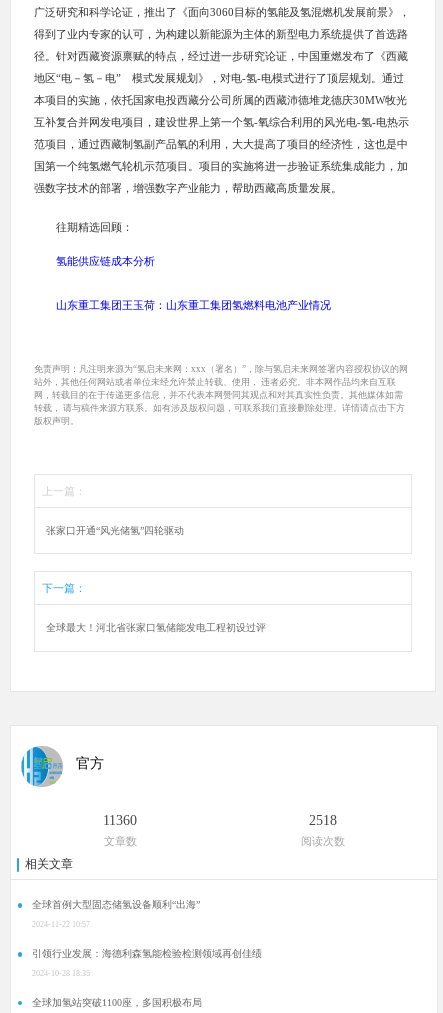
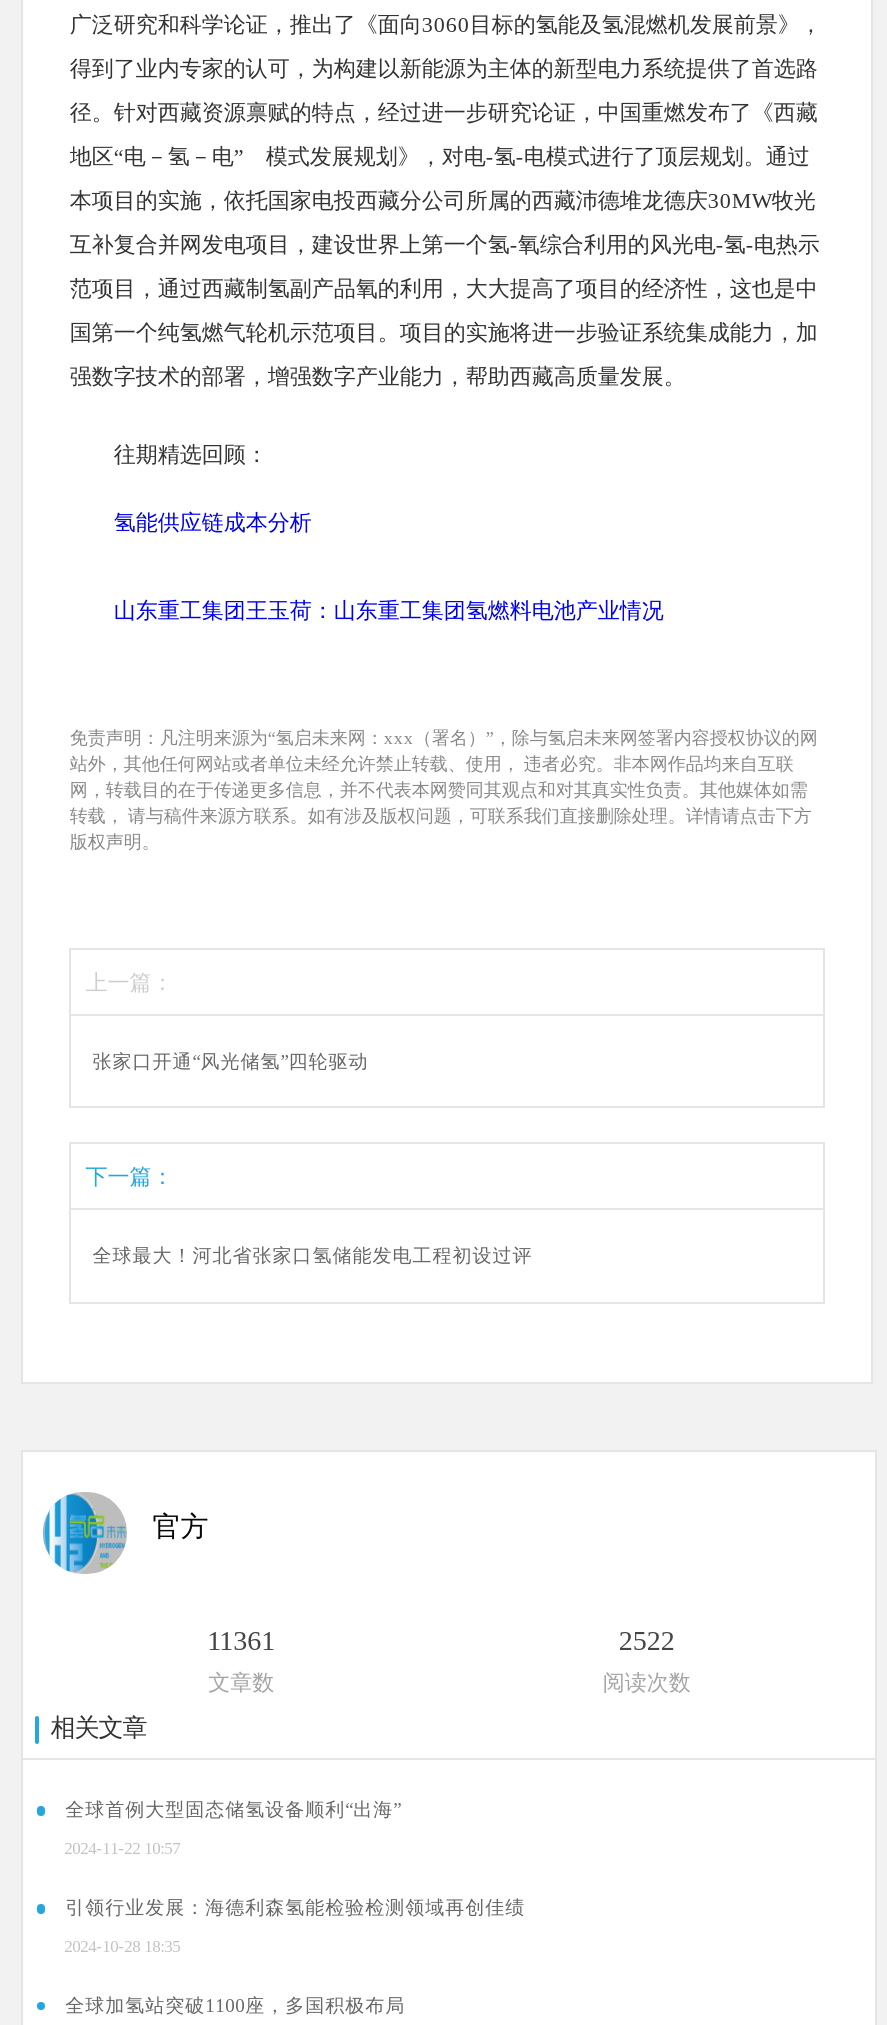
[103,813,137,828] 11360 -> [207,1625,275,1655] 11361
[309,813,337,828] 2518 -> [619,1625,675,1655] 2522

